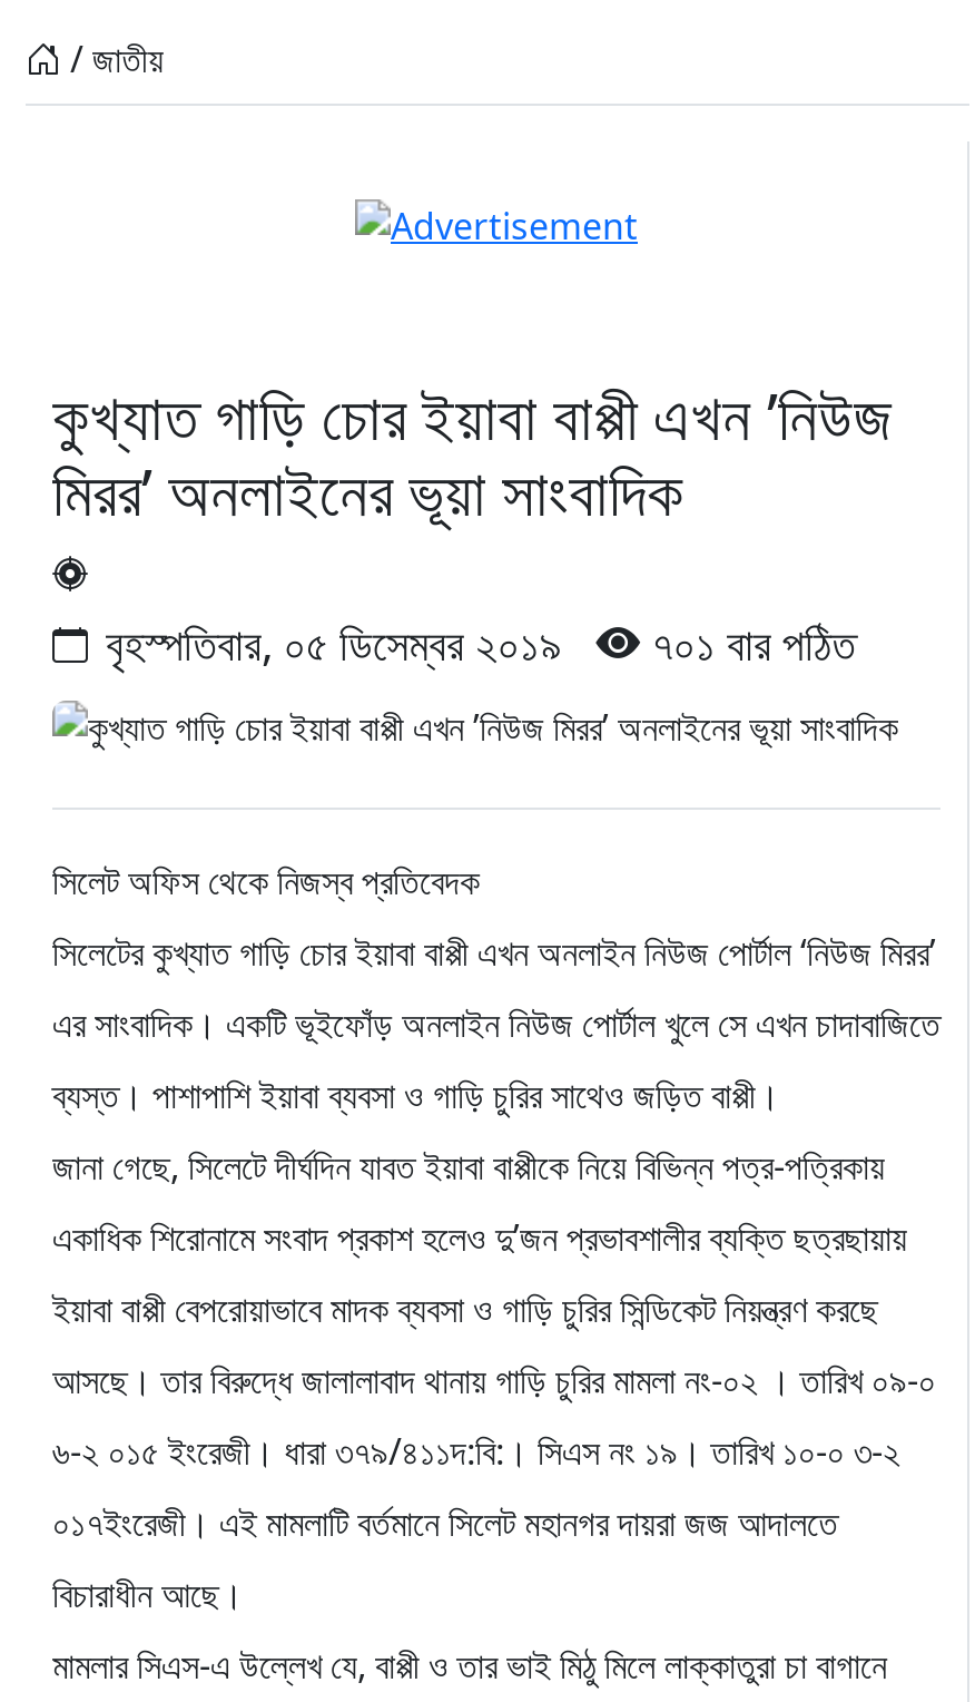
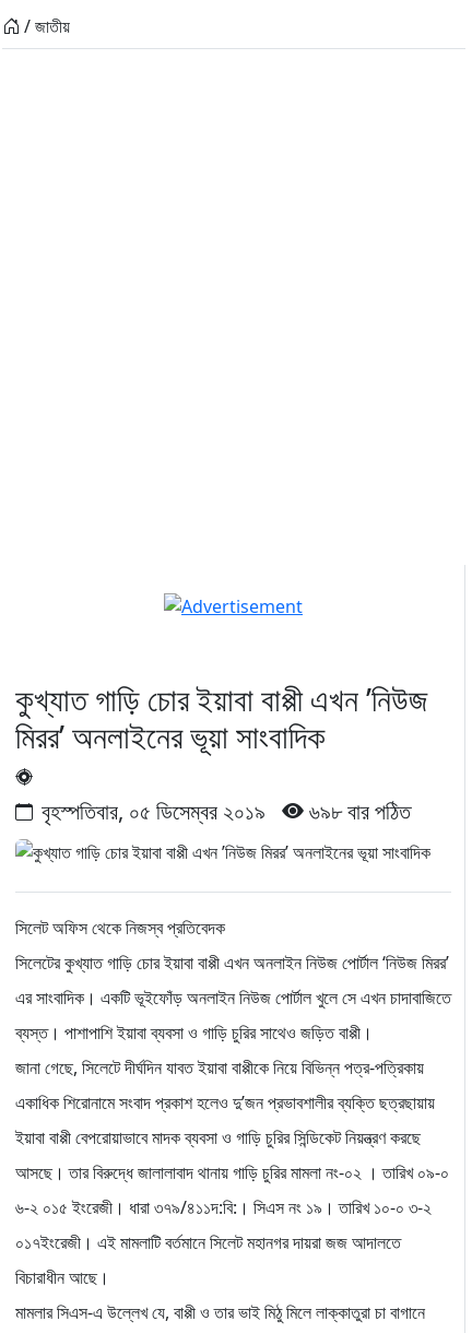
[106,613,856,673] বৃহস্পতিবার, ০৫ ডিসেম্বর ২০১৯ ৭০১ বার পঠিত -> [42,796,411,826] বৃহস্পতিবার, ০৫ ডিসেম্বর ২০১৯ ৬৯৮ বার পঠিত

